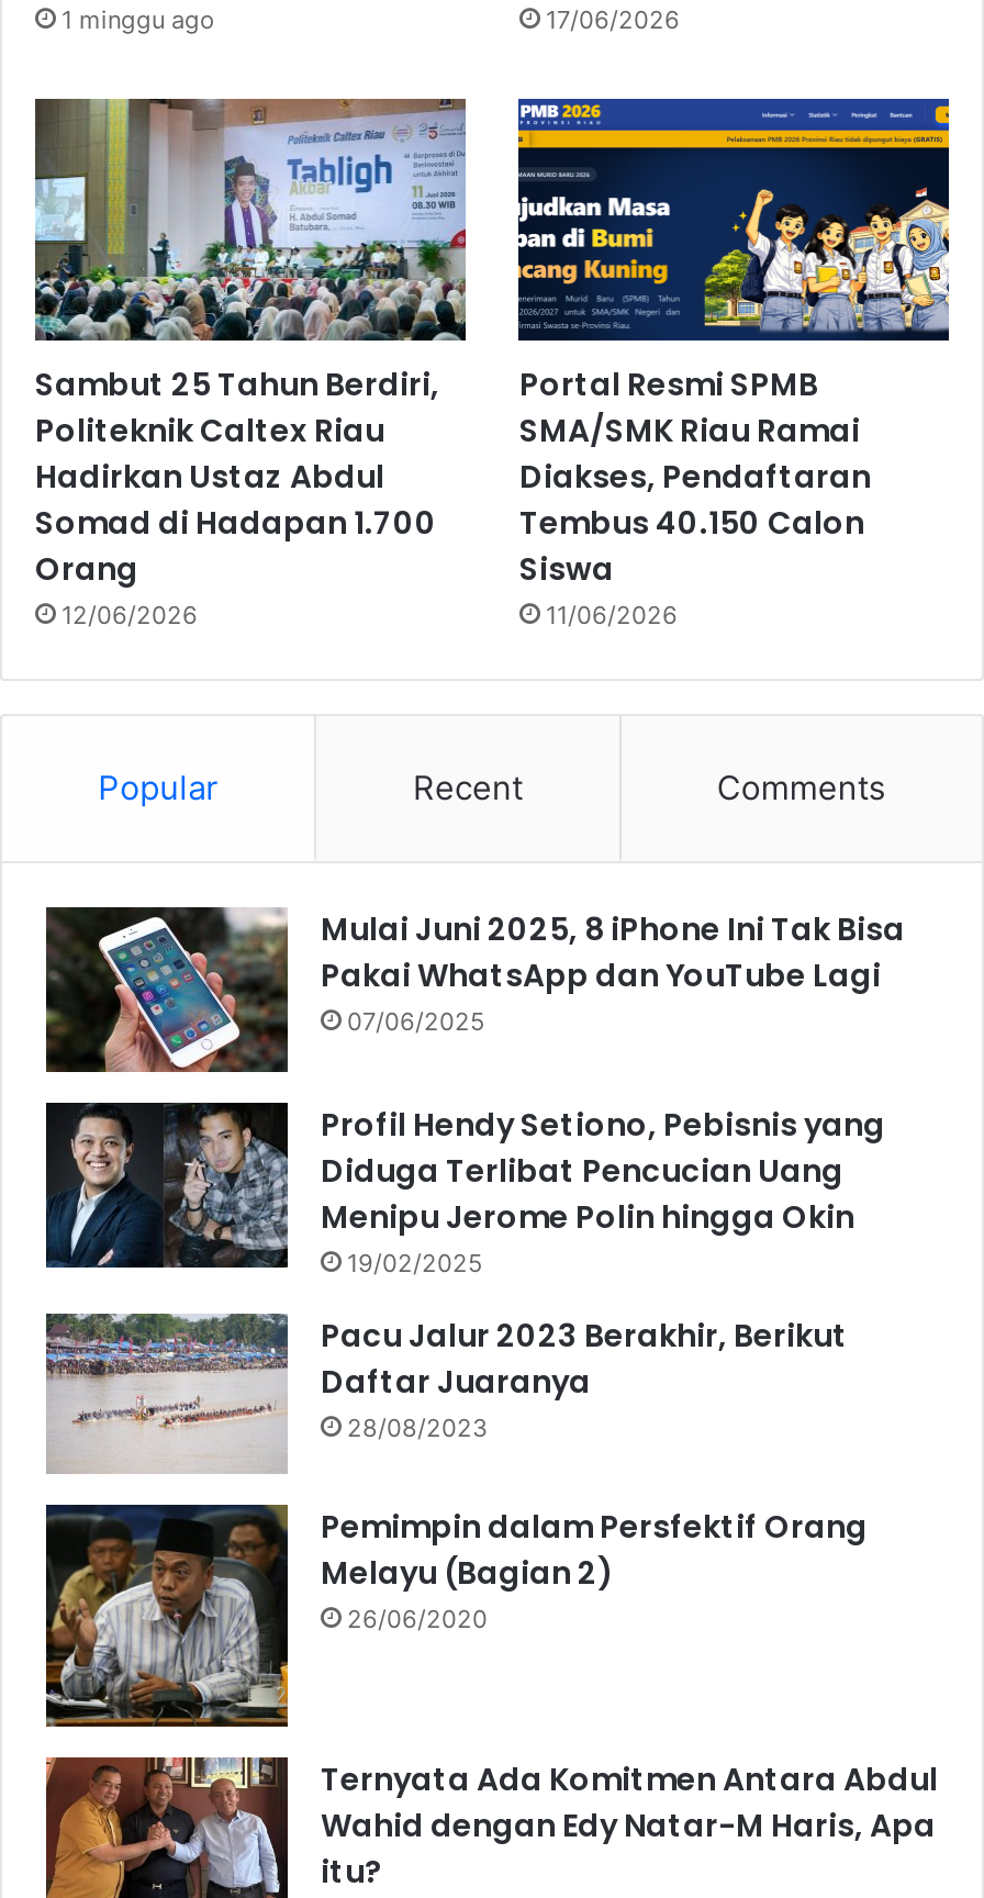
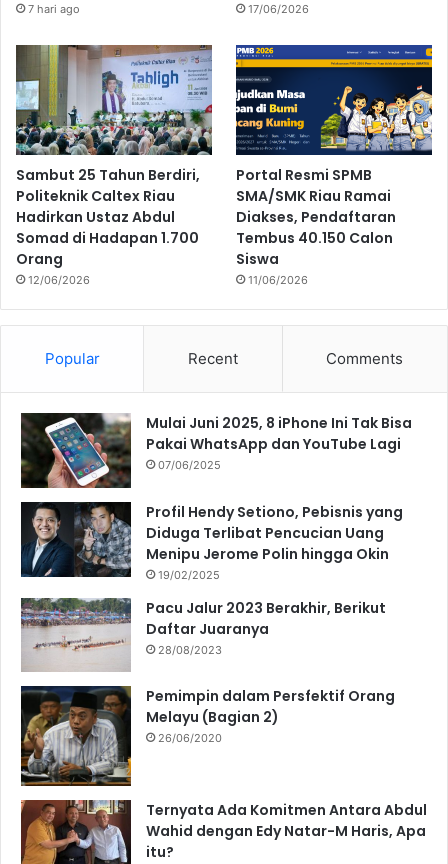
[62,4,215,35] 1 minggu ago -> [28,2,80,16] 7 hari ago

